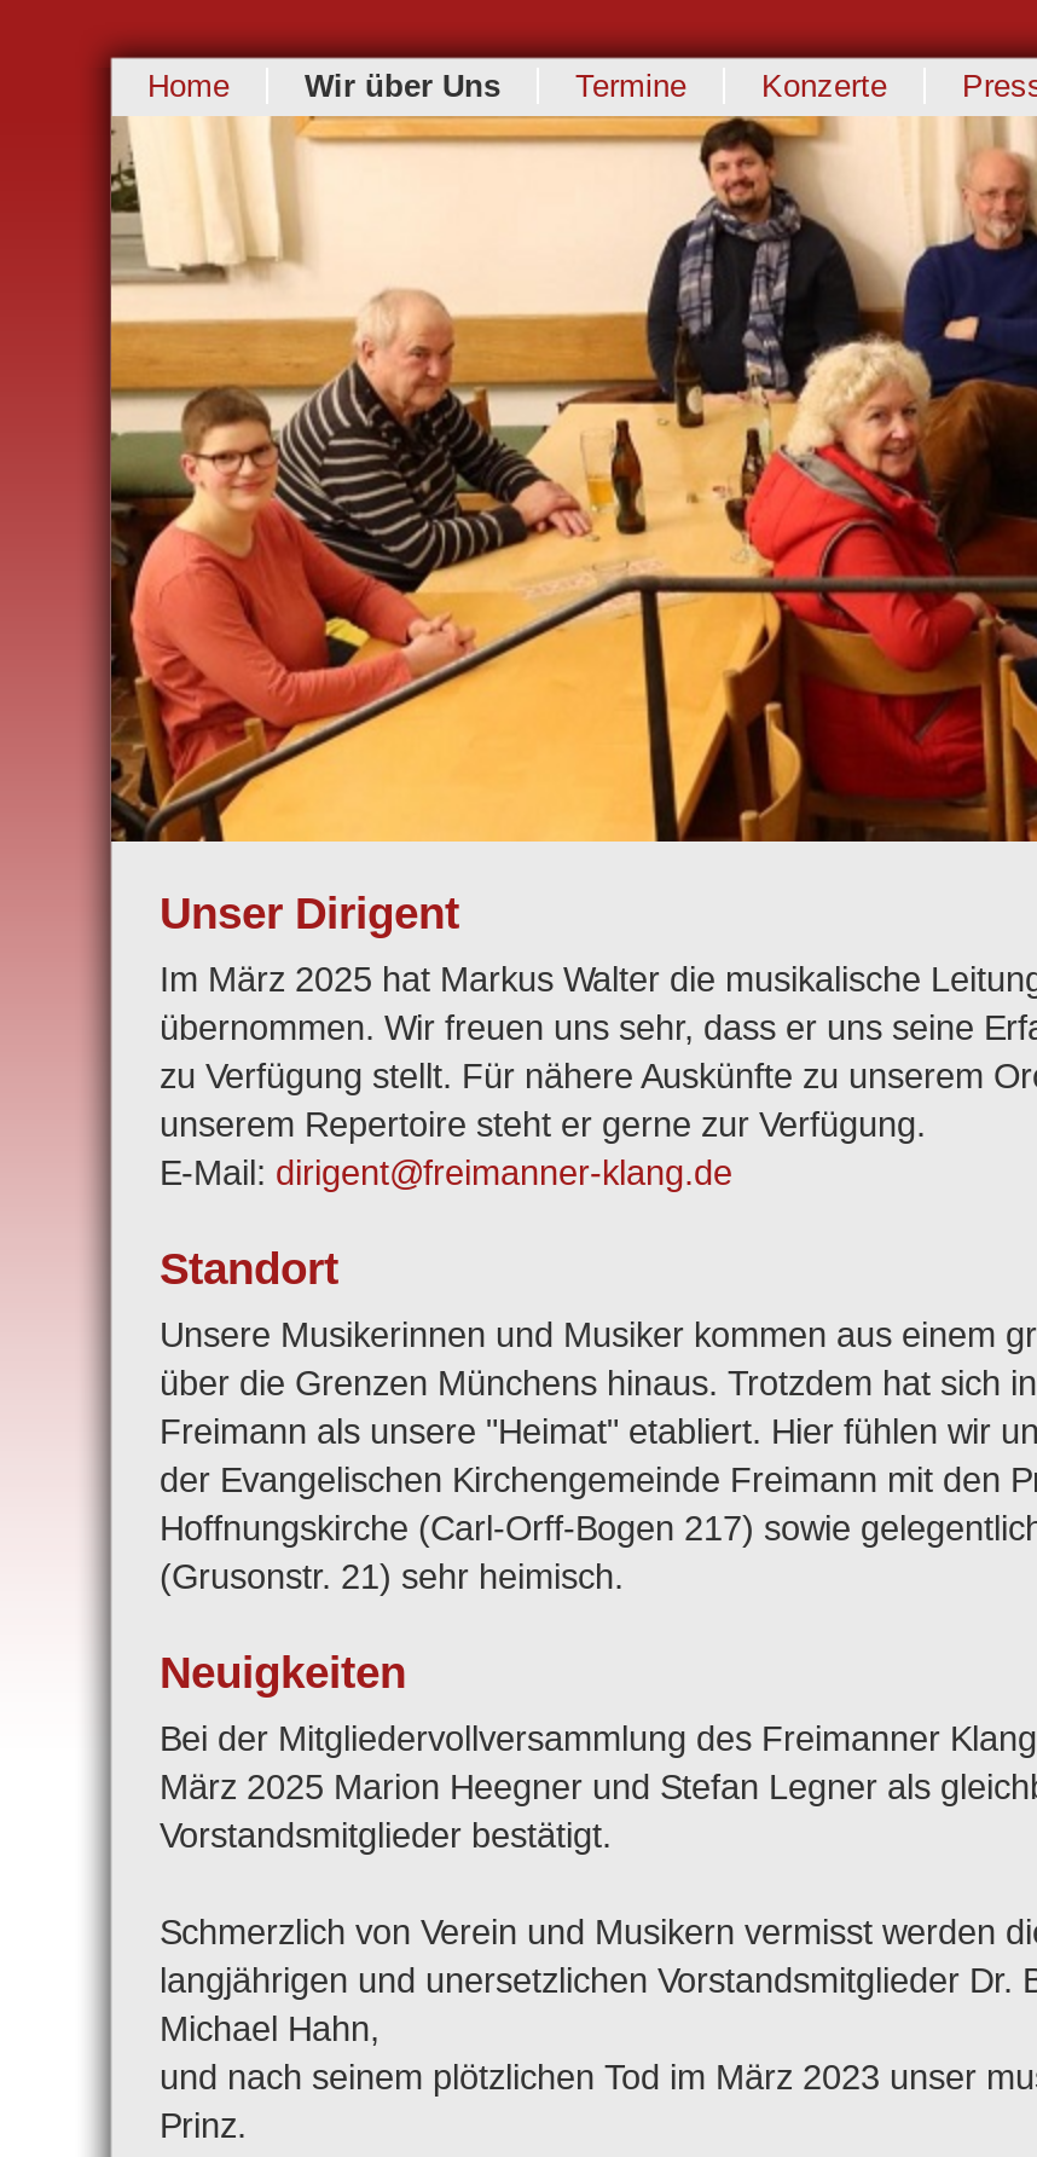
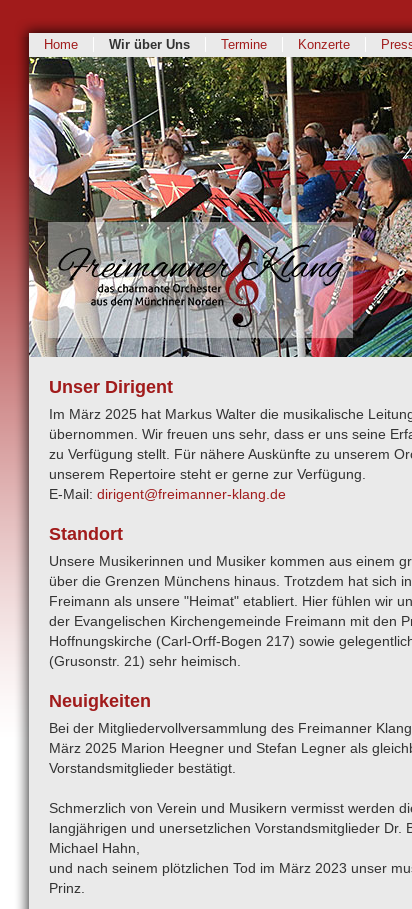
[109,114,1030,844] [image] -> [28,56,409,358] [image]

